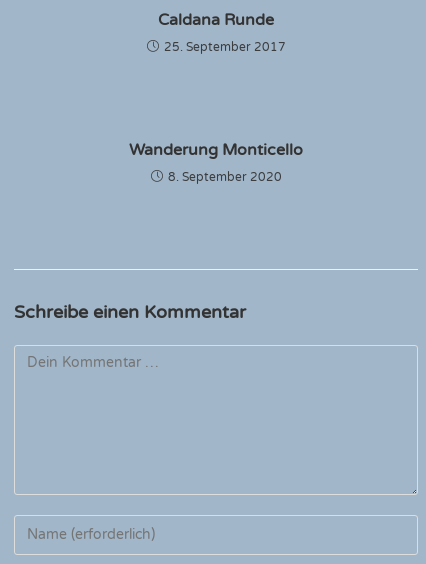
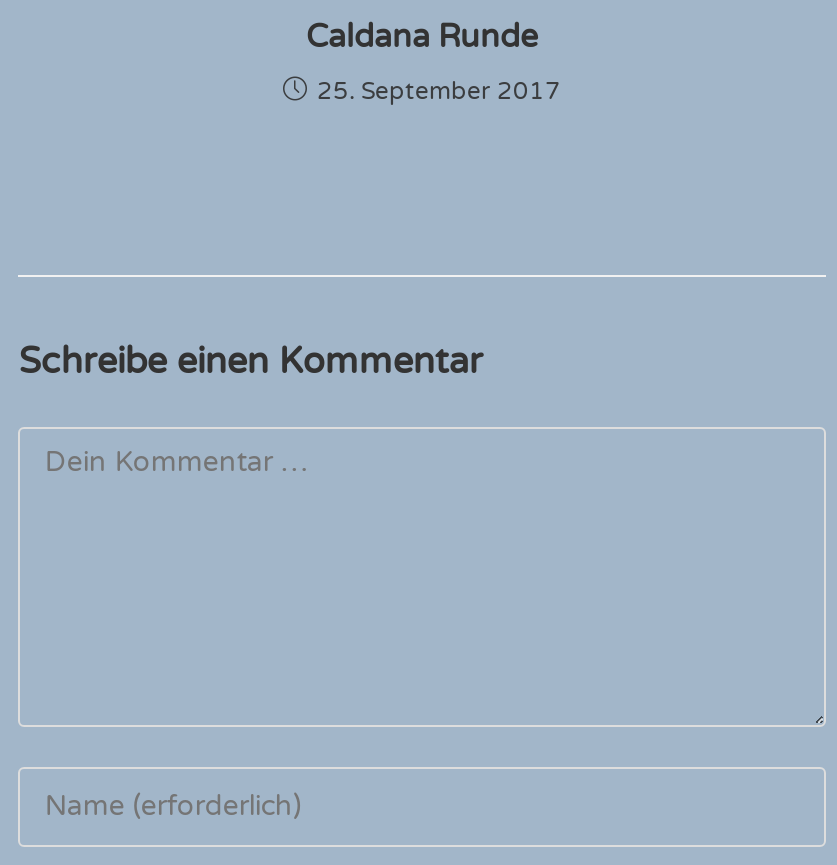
[129,140,303,184] Wanderung Monticello | 8. September 2020 -> none

